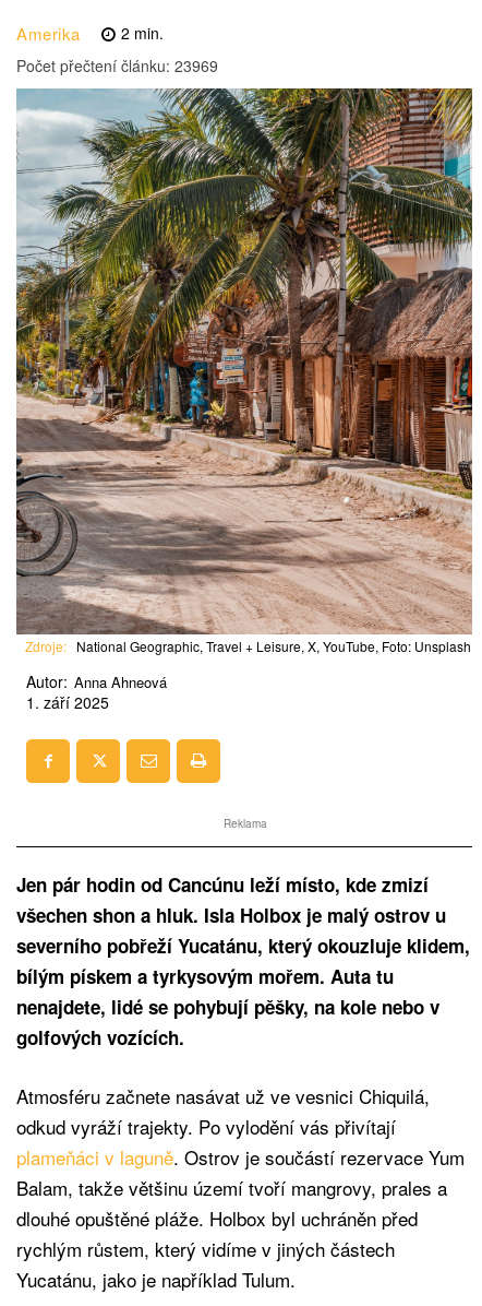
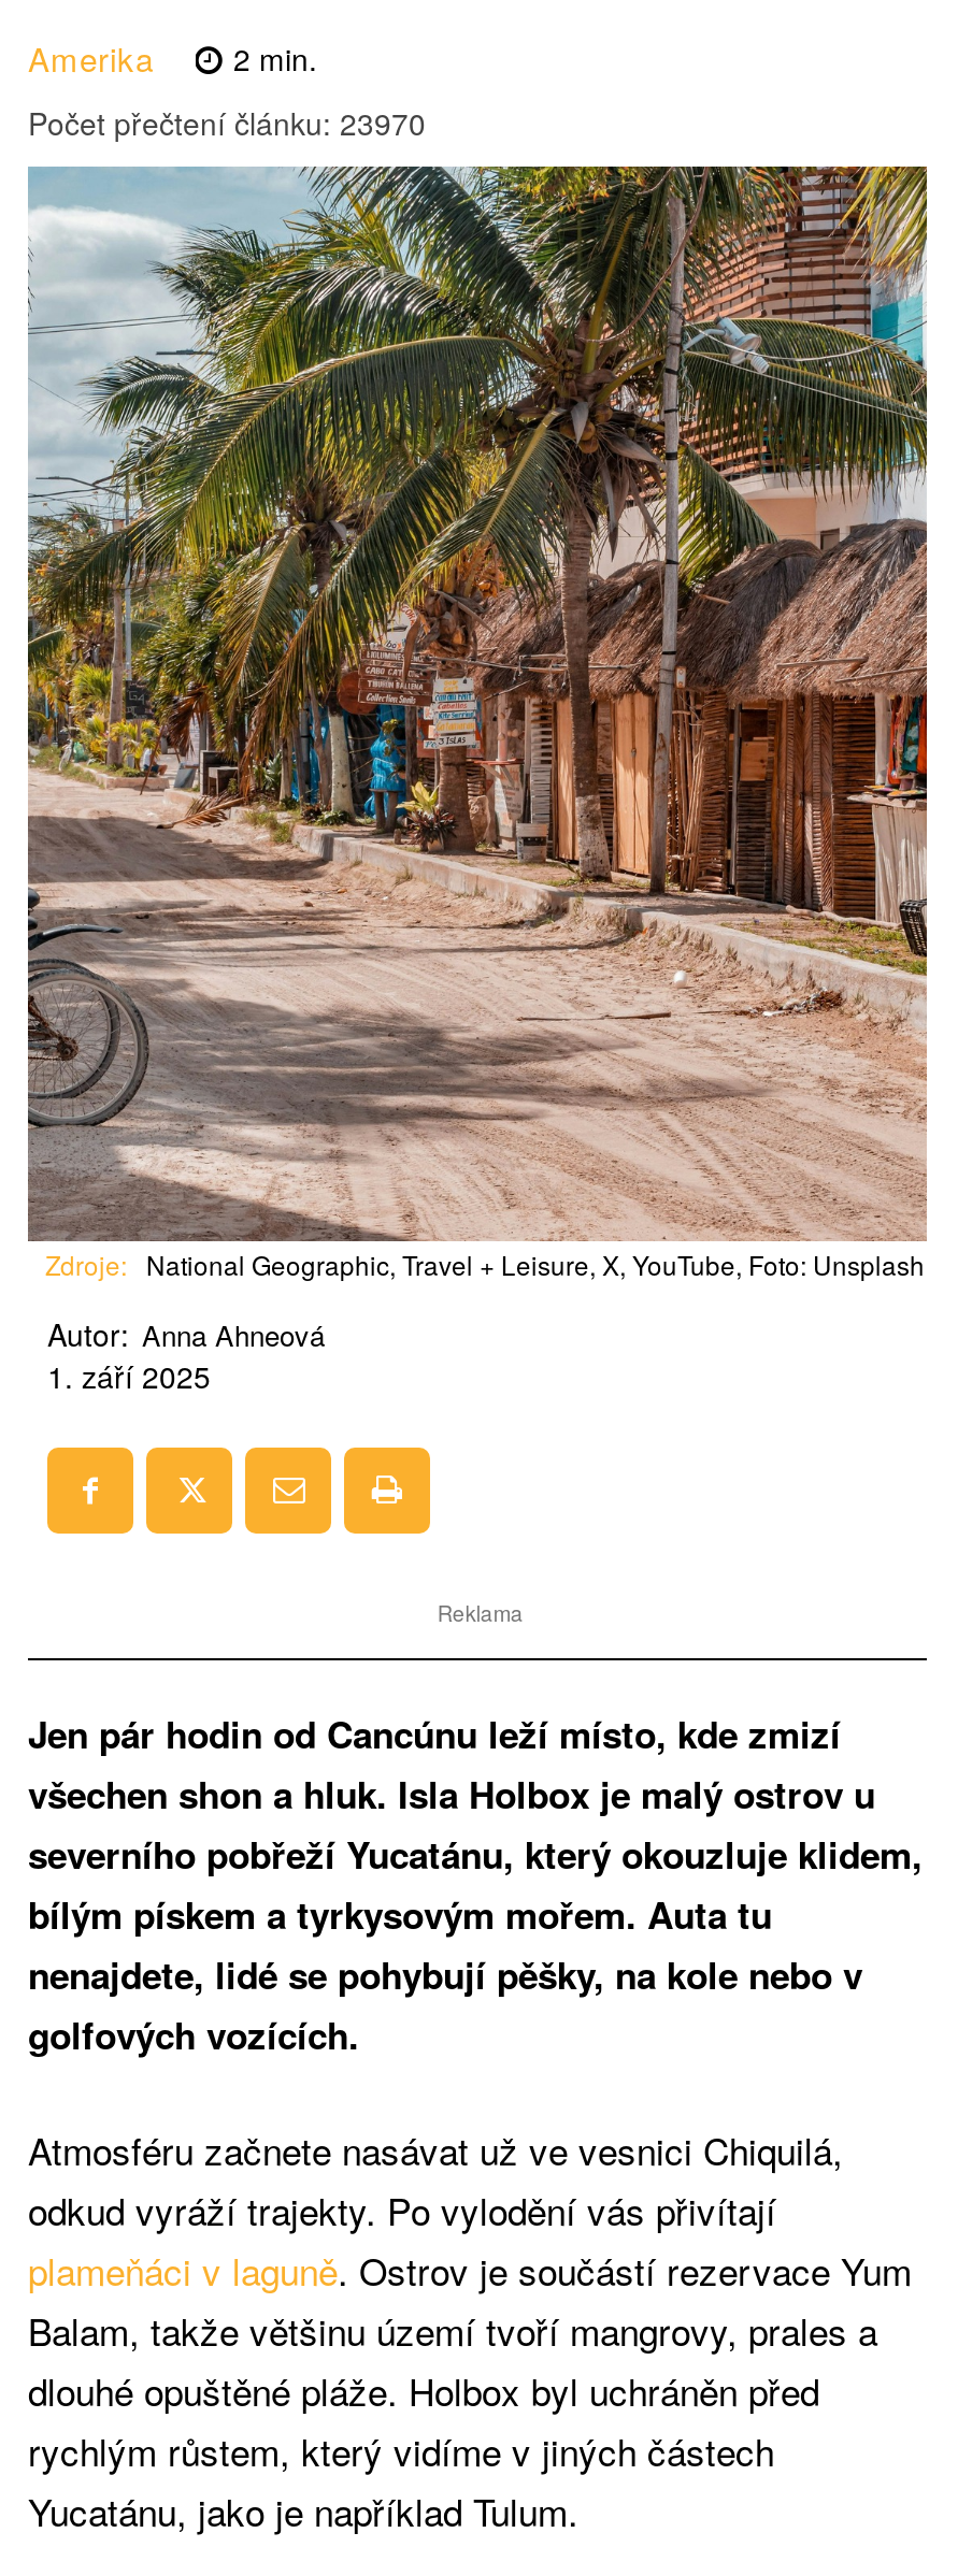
[16,55,218,77] Počet přečtení článku: 23969 -> [28,101,426,144] Počet přečtení článku: 23970

